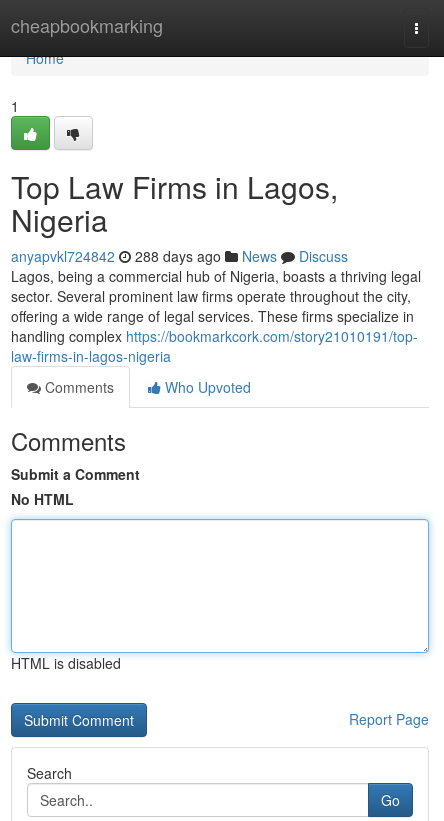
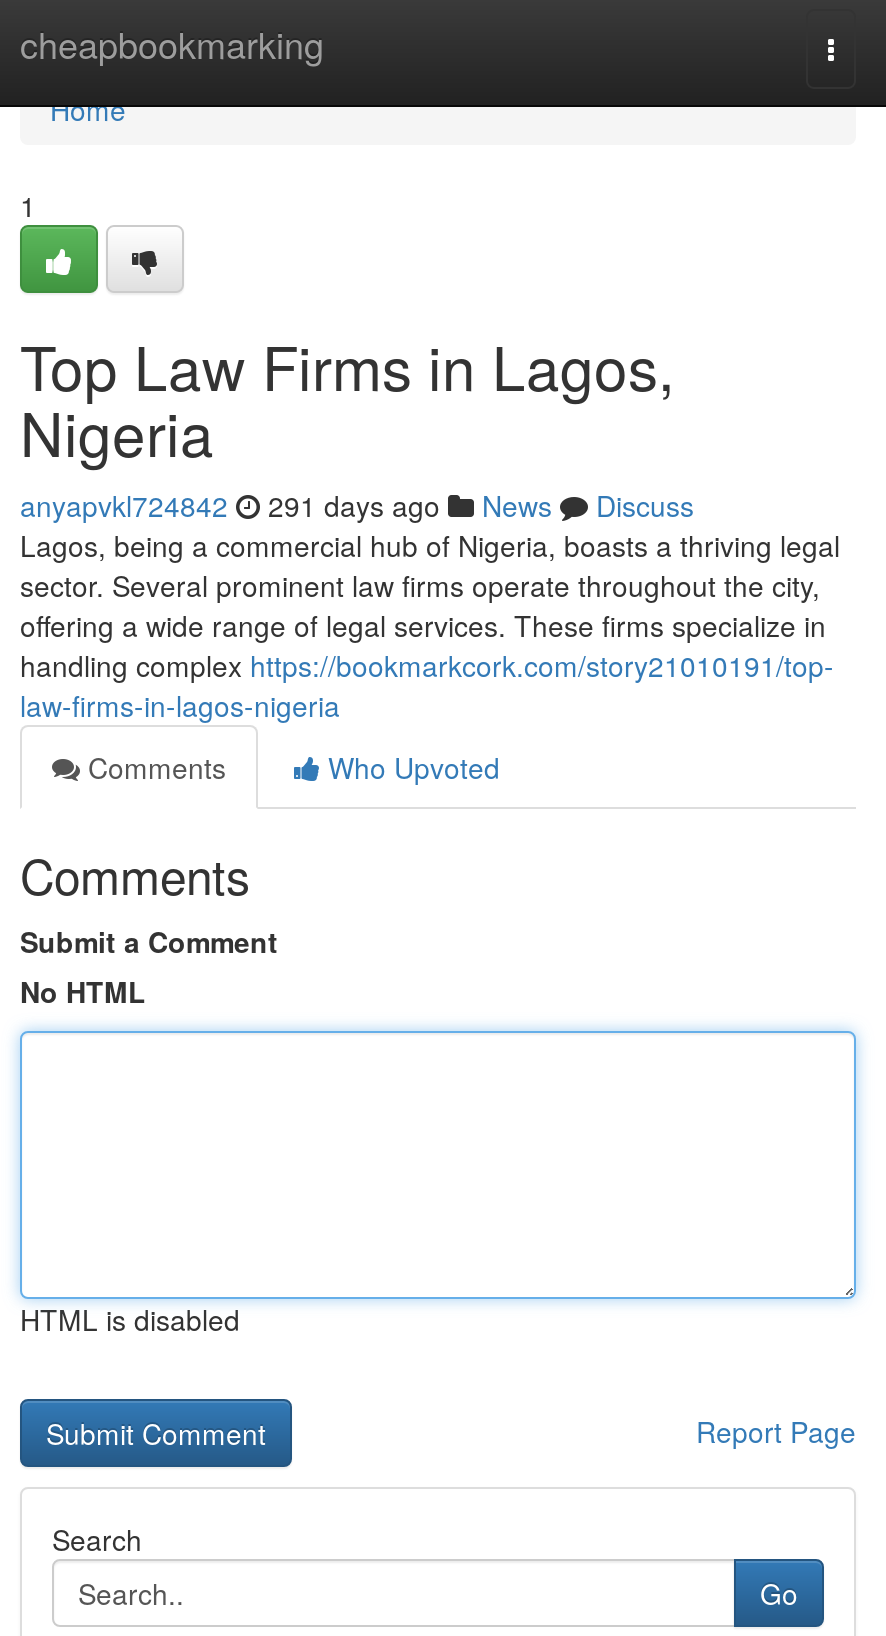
[11,246,348,266] anyapvkl724842 288 days ago News Discuss -> [20,485,694,525] anyapvkl724842 291 days ago News Discuss

